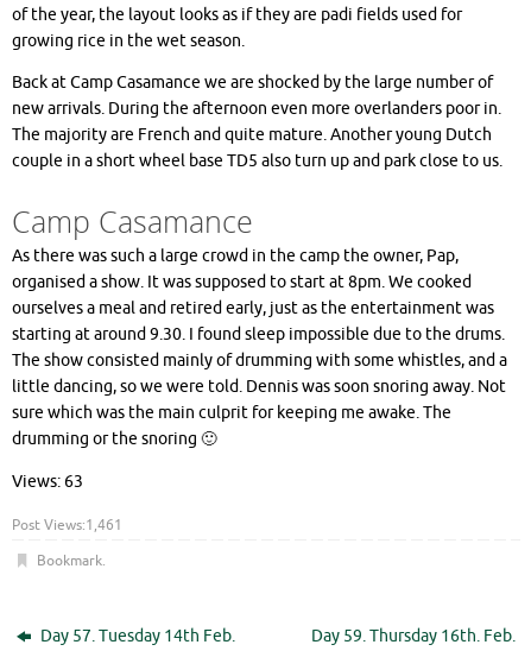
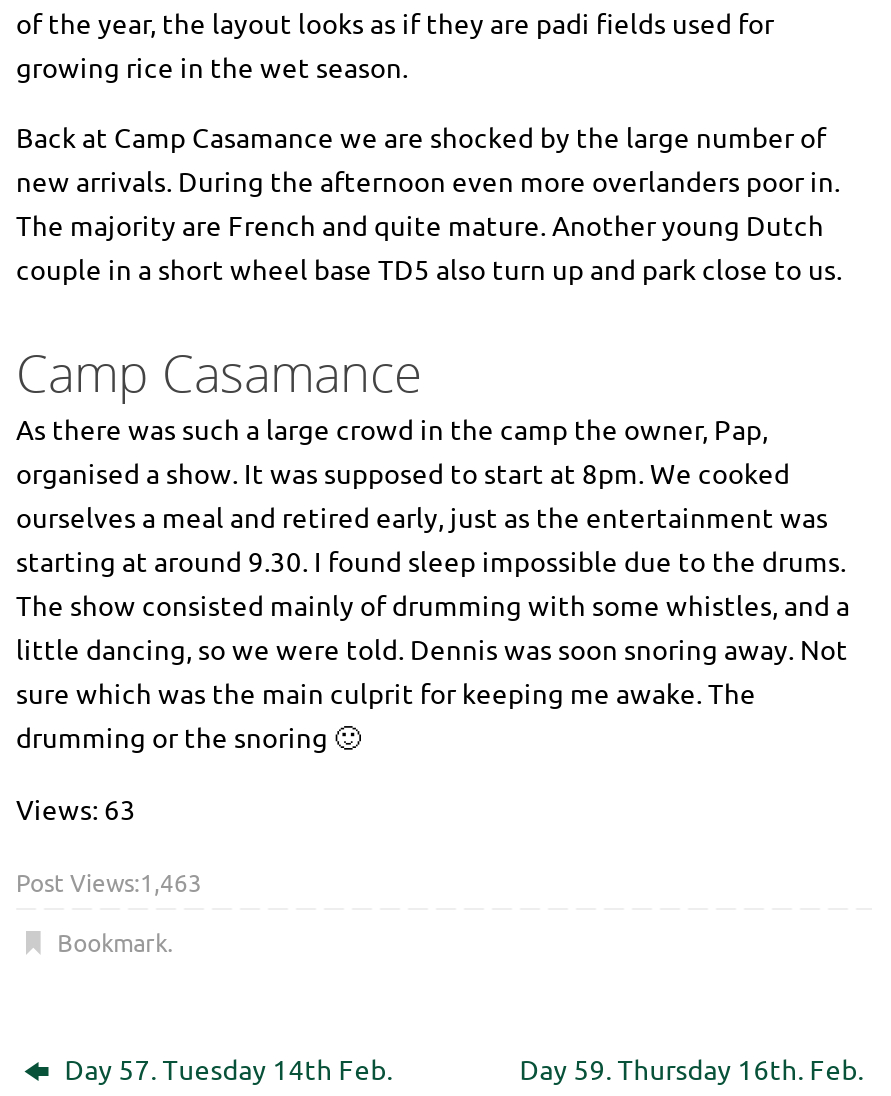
[12,516,122,535] Post Views:1,461 -> [16,868,202,900] Post Views:1,463

